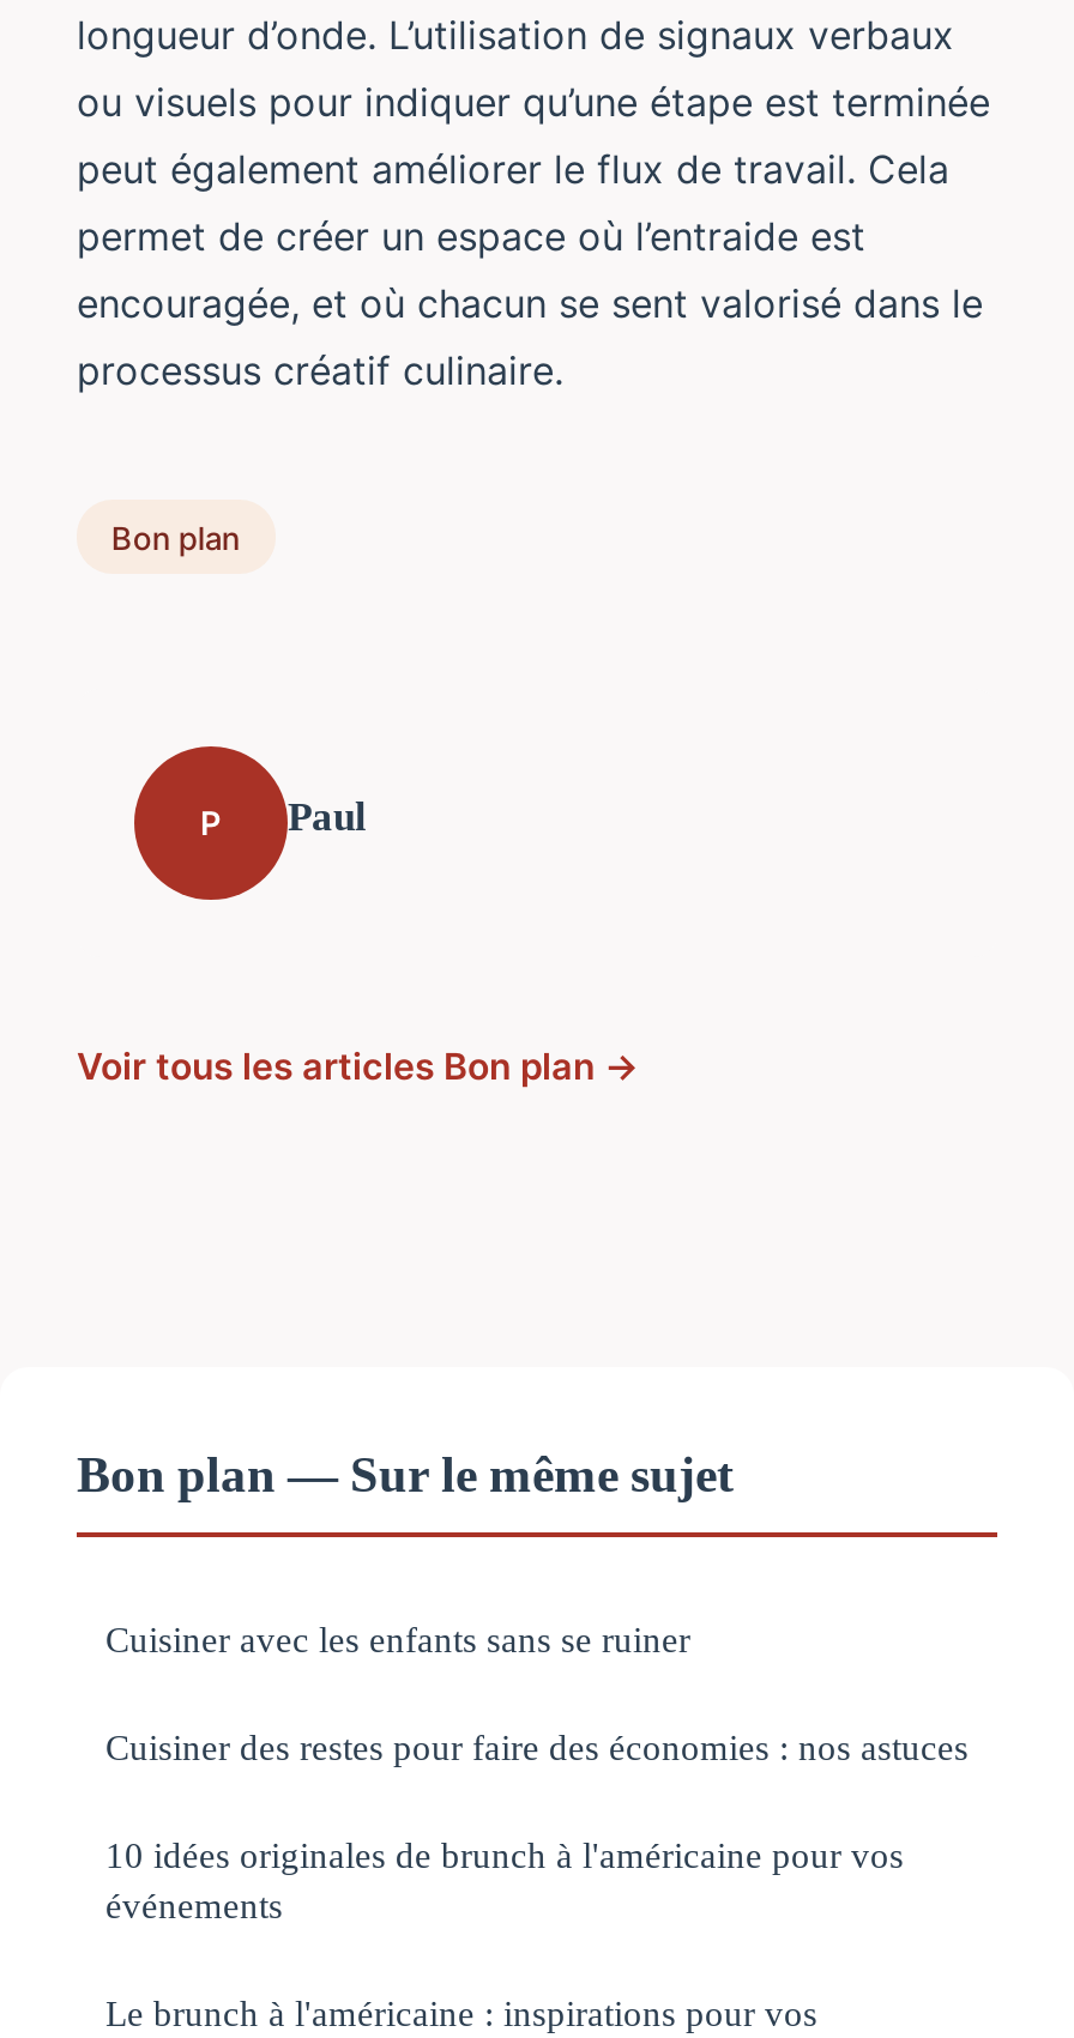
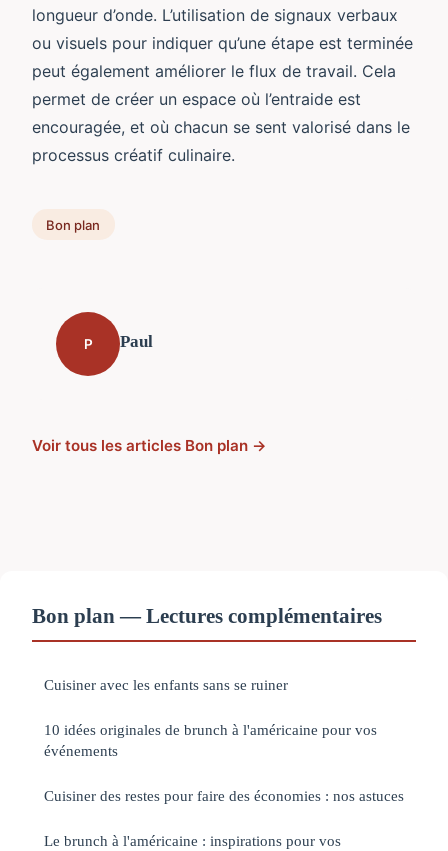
[77,1447,734,1502] Bon plan — Sur le même sujet -> [32,604,382,627] Bon plan — Lectures complémentaires
moved [105,1727,969,1768] -> [44,787,404,804]: Cuisiner des restes pour faire des économies : nos astuces
moved [105,1835,904,1926] -> [44,721,377,759]: 10 idées originales de brunch à l'américaine pour vos | événements

